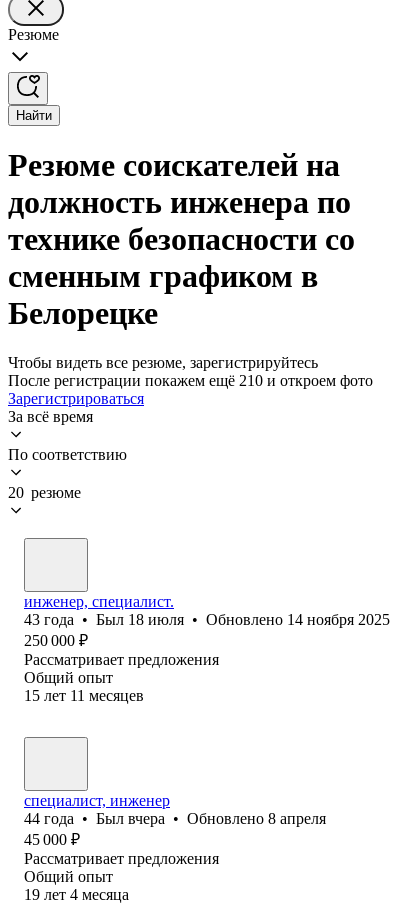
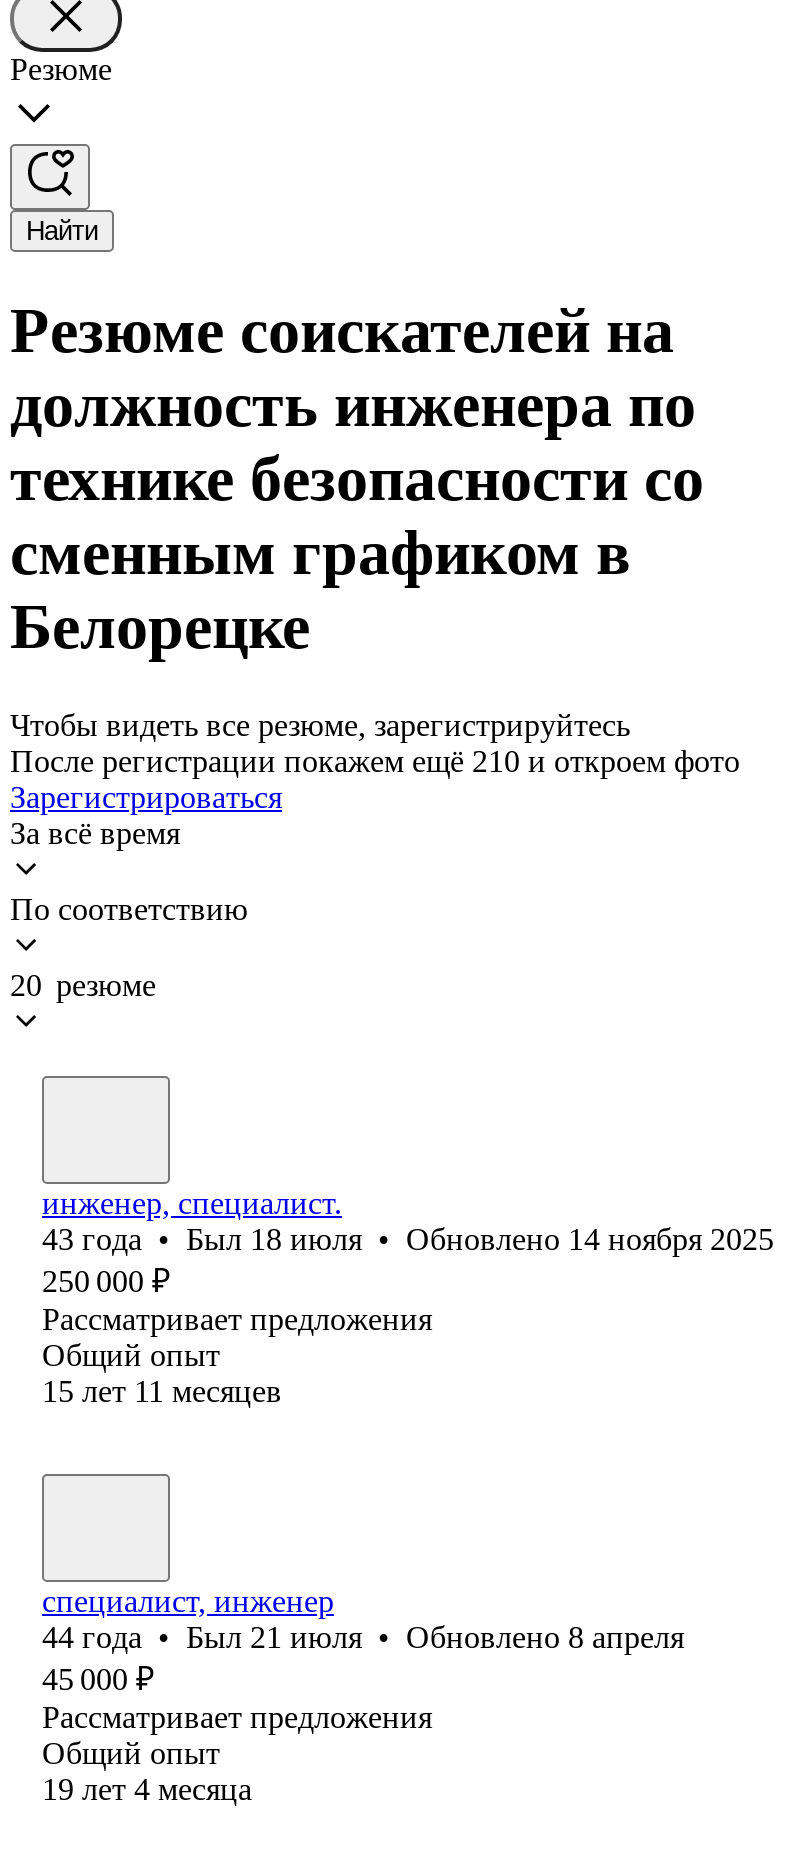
[24,810,326,827] 44 года • Был вчера • Обновлено 8 апреля -> [42,1620,684,1654] 44 года • Был 21 июля • Обновлено 8 апреля

